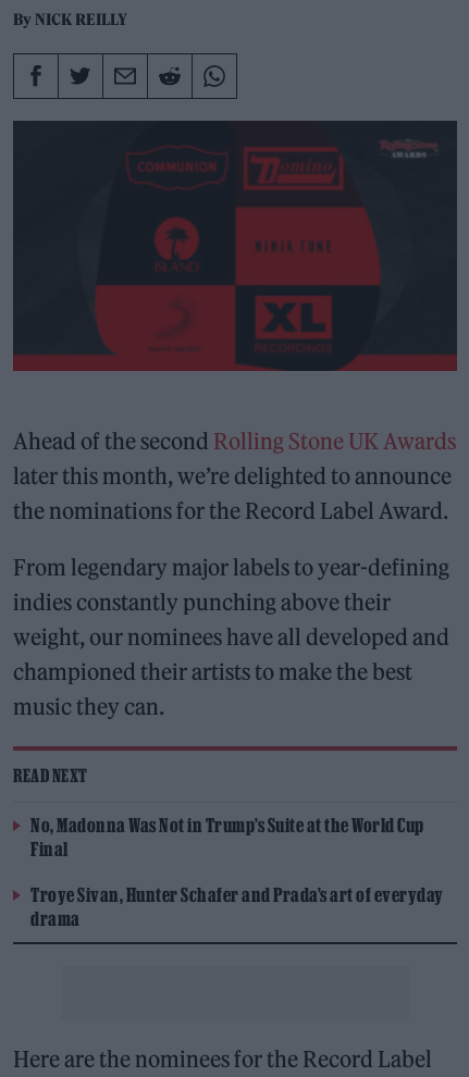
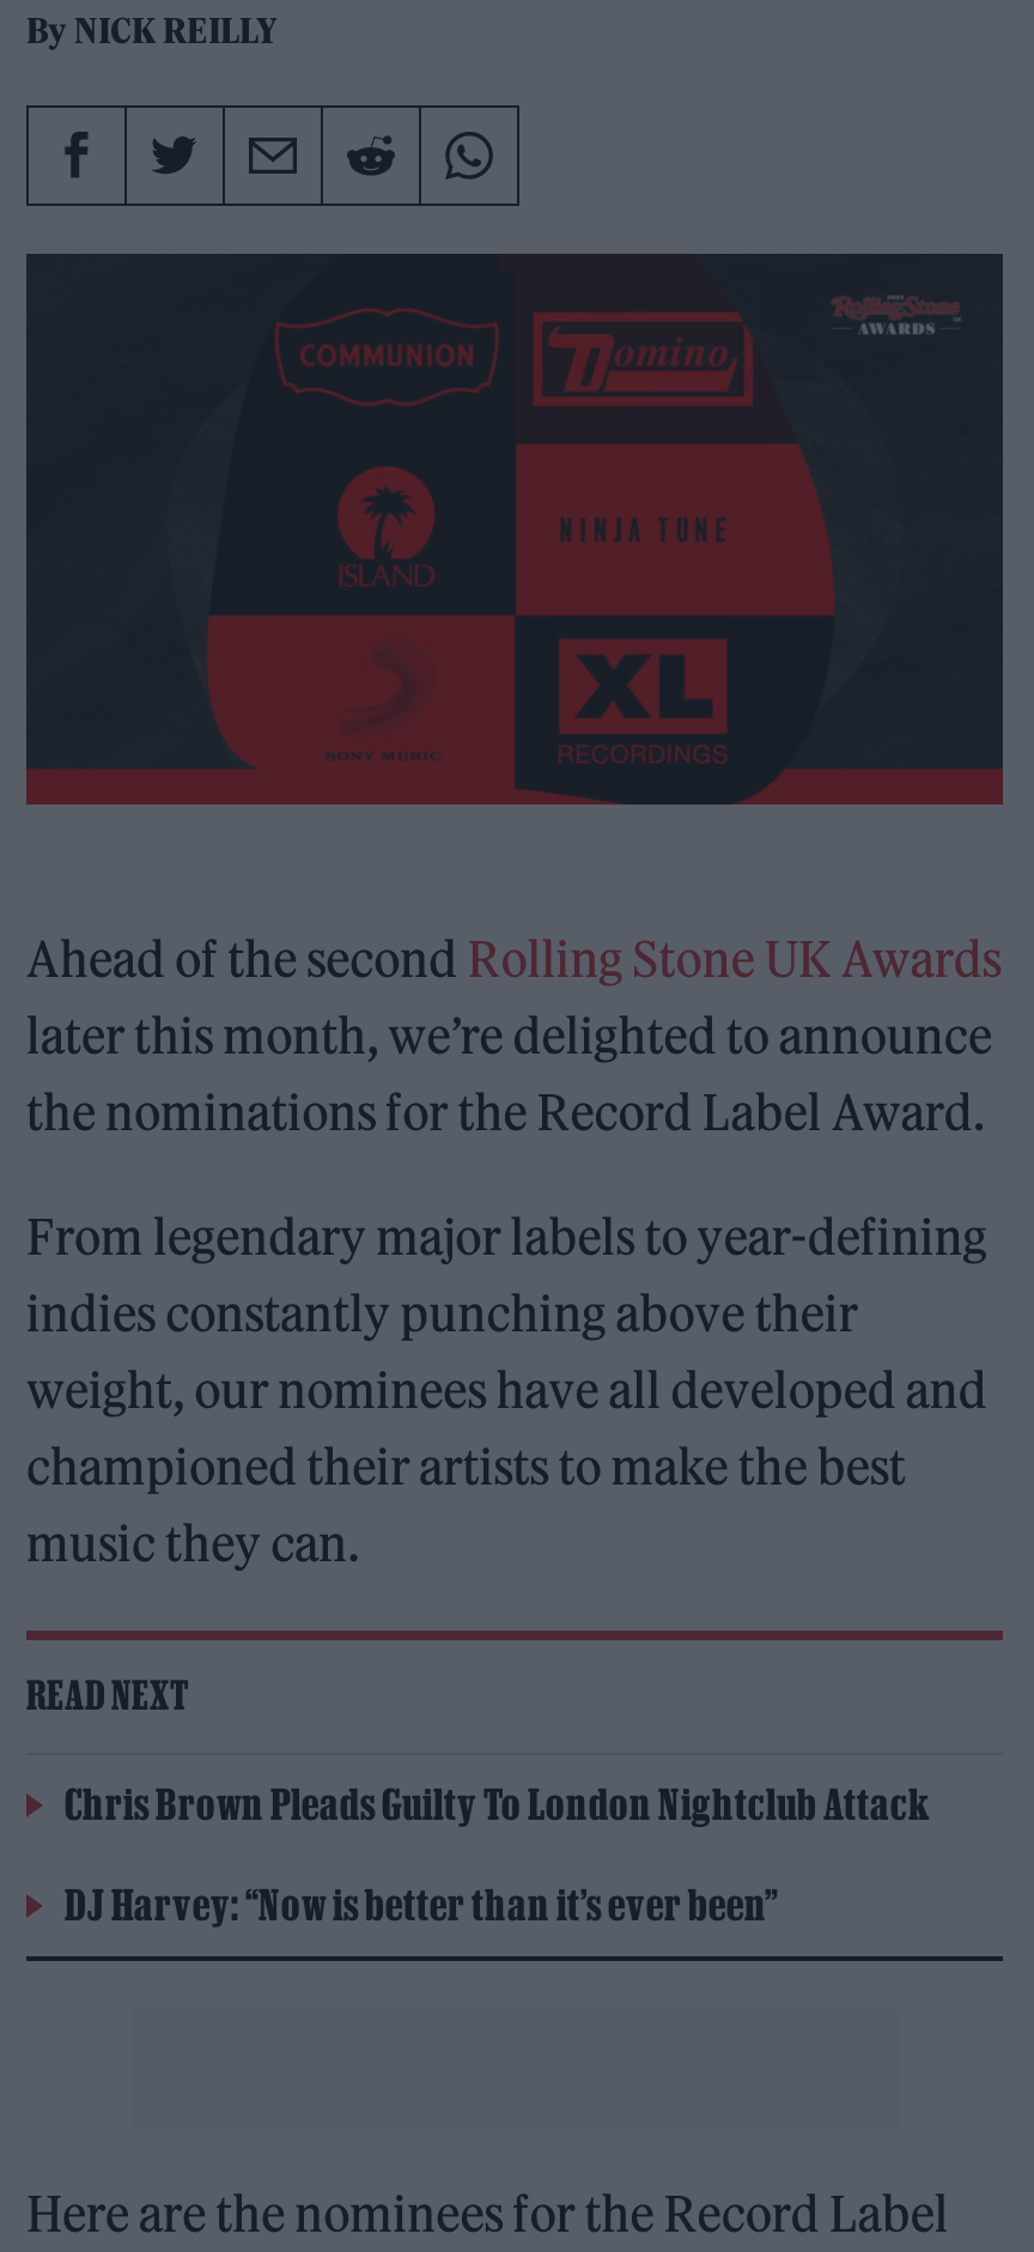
[30,815,424,859] No, Madonna Was Not in Trump’s Suite at the World Cup | Final -> [65,1780,931,1826] Chris Brown Pleads Guilty To London Nightclub Attack
[30,884,443,929] Troye Sivan, Hunter Schafer and Prada’s art of everyday | drama -> [65,1881,778,1926] DJ Harvey: “Now is better than it’s ever been”

